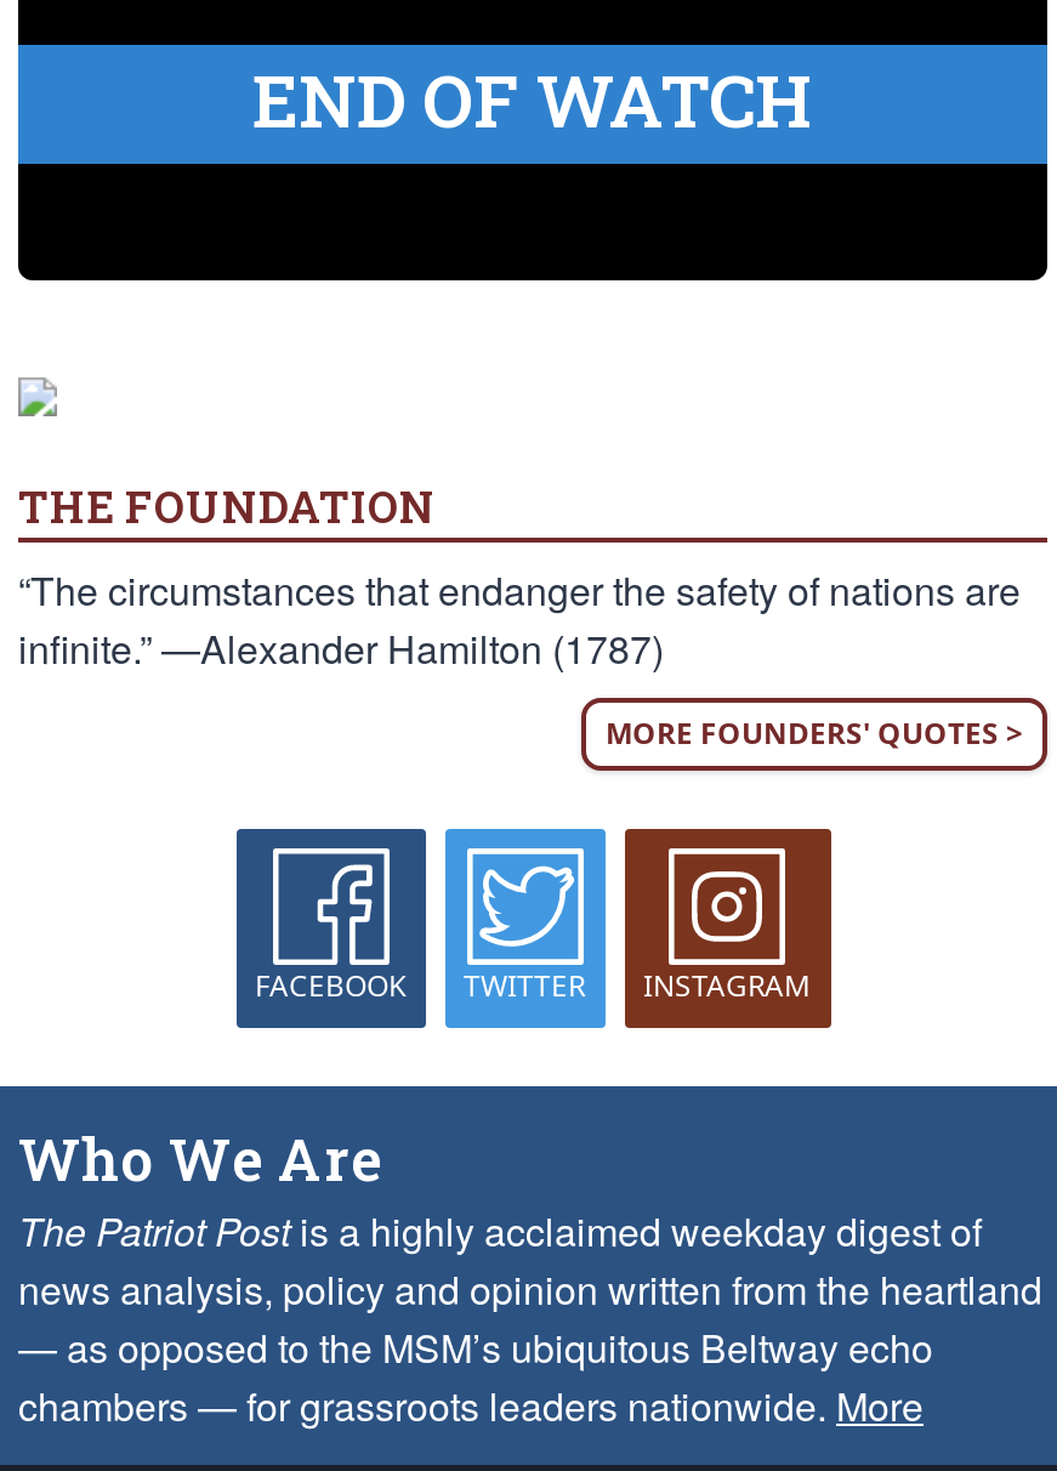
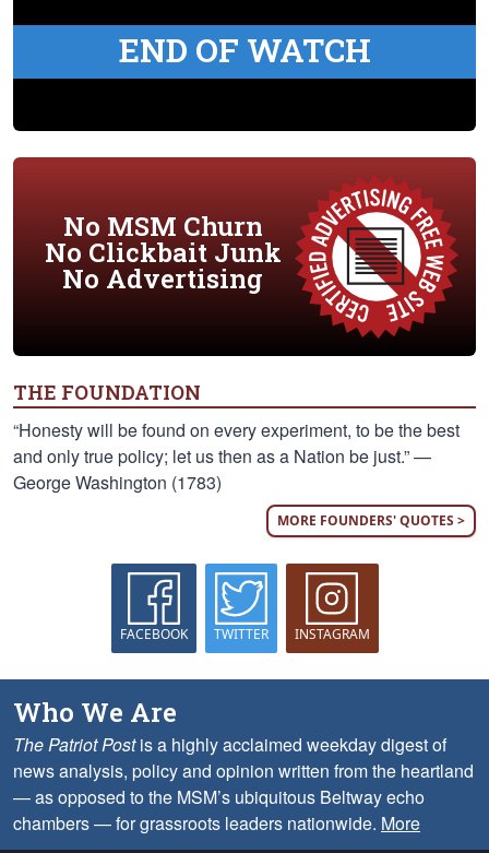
none -> [12,209,477,357] [image] | No MSM Churn | No Clickbait Junk | No Advertising
[18,562,1021,676] “The circumstances that endanger the safety of nations are | infinite.” —Alexander Hamilton (1787) -> [13,417,460,495] “Honesty will be found on every experiment, to be the best | and only true policy; let us then as a Nation be just.” — | George Washington (1783)

